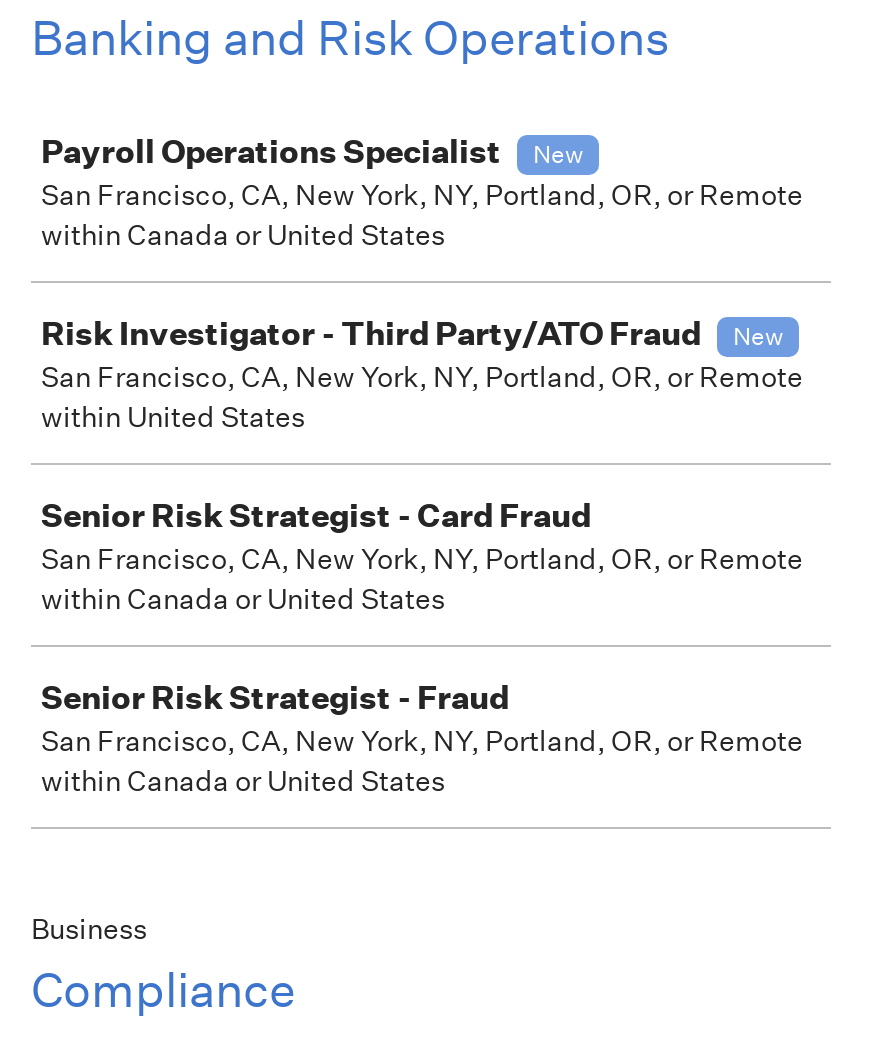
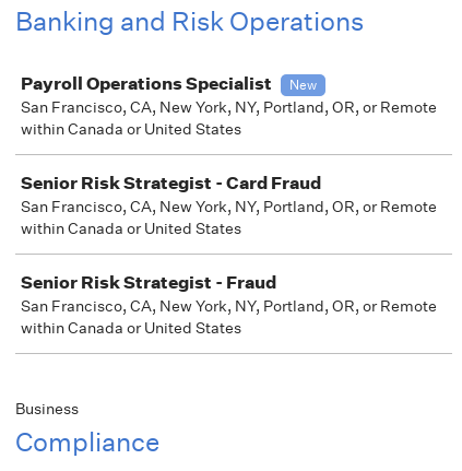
[41,313,803,435] Risk Investigator - Third Party/ATO Fraud | New | San Francisco, CA, New York, NY, Portland, OR, or Remote | within United States -> none

